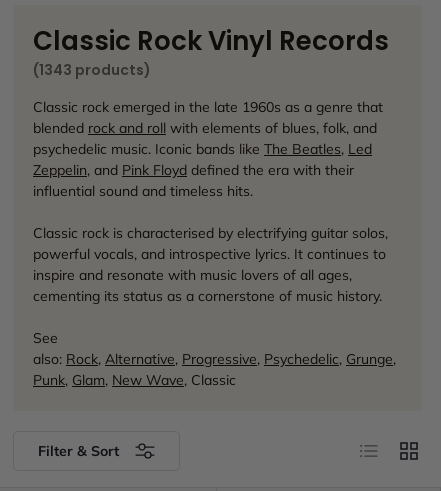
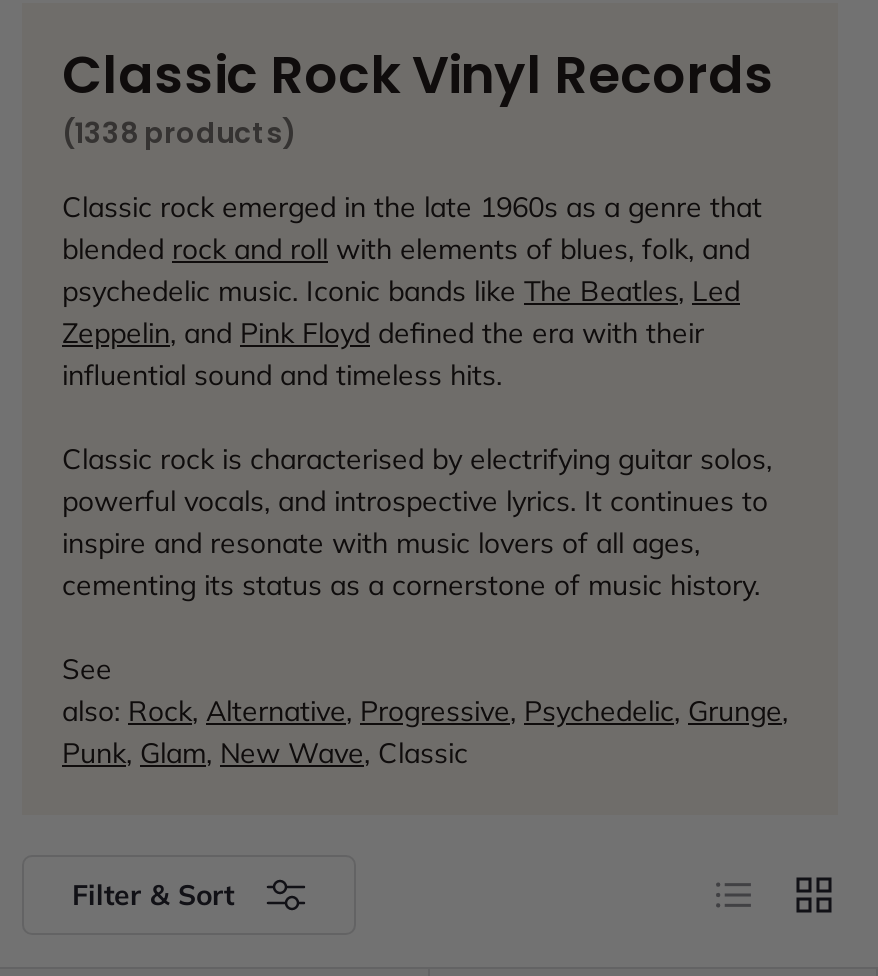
[33,60,151,80] (1343 products) -> [62,113,296,153] (1338 products)

